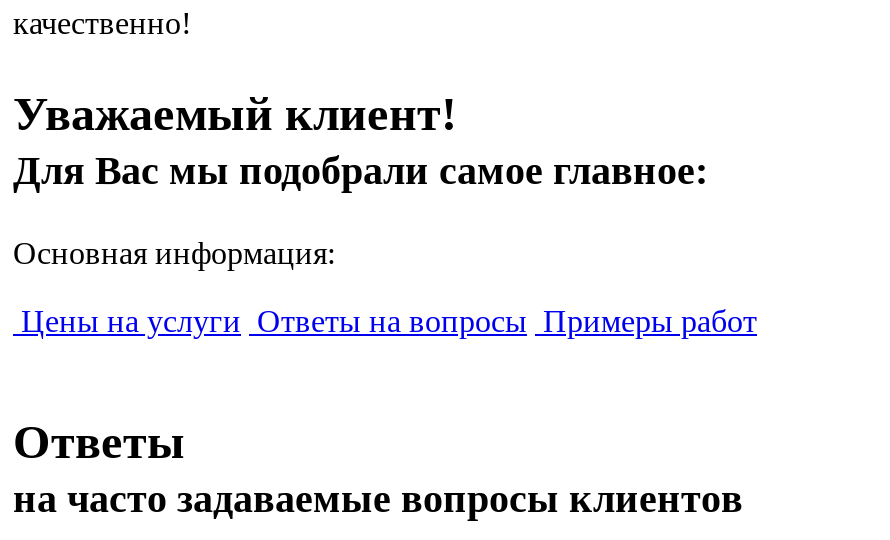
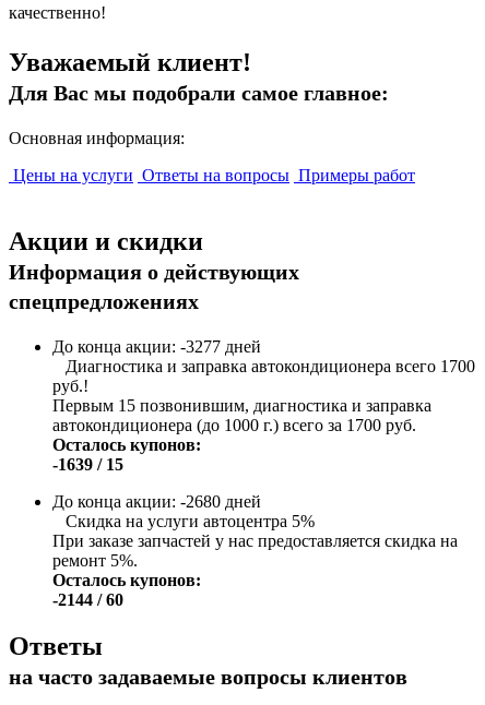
none -> [9,227,475,609] Акции и скидки | Информация о действующих | спецпредложениях | До конца акции: -3277 дней | Диагностика и заправка автокондиционера всего 1700 | руб.! | Первым 15 позвонившим, диагностика и заправка | автокондиционера (до 1000 г.) всего за 1700 руб. | Осталось купонов: | -1639 / 15 | До конца акции: -2680 дней | Скидка на услуги автоцентра 5% | При заказе запчастей у нас предоставляется скидка на | ремонт 5%. | Осталось купонов: | -2144 / 60

